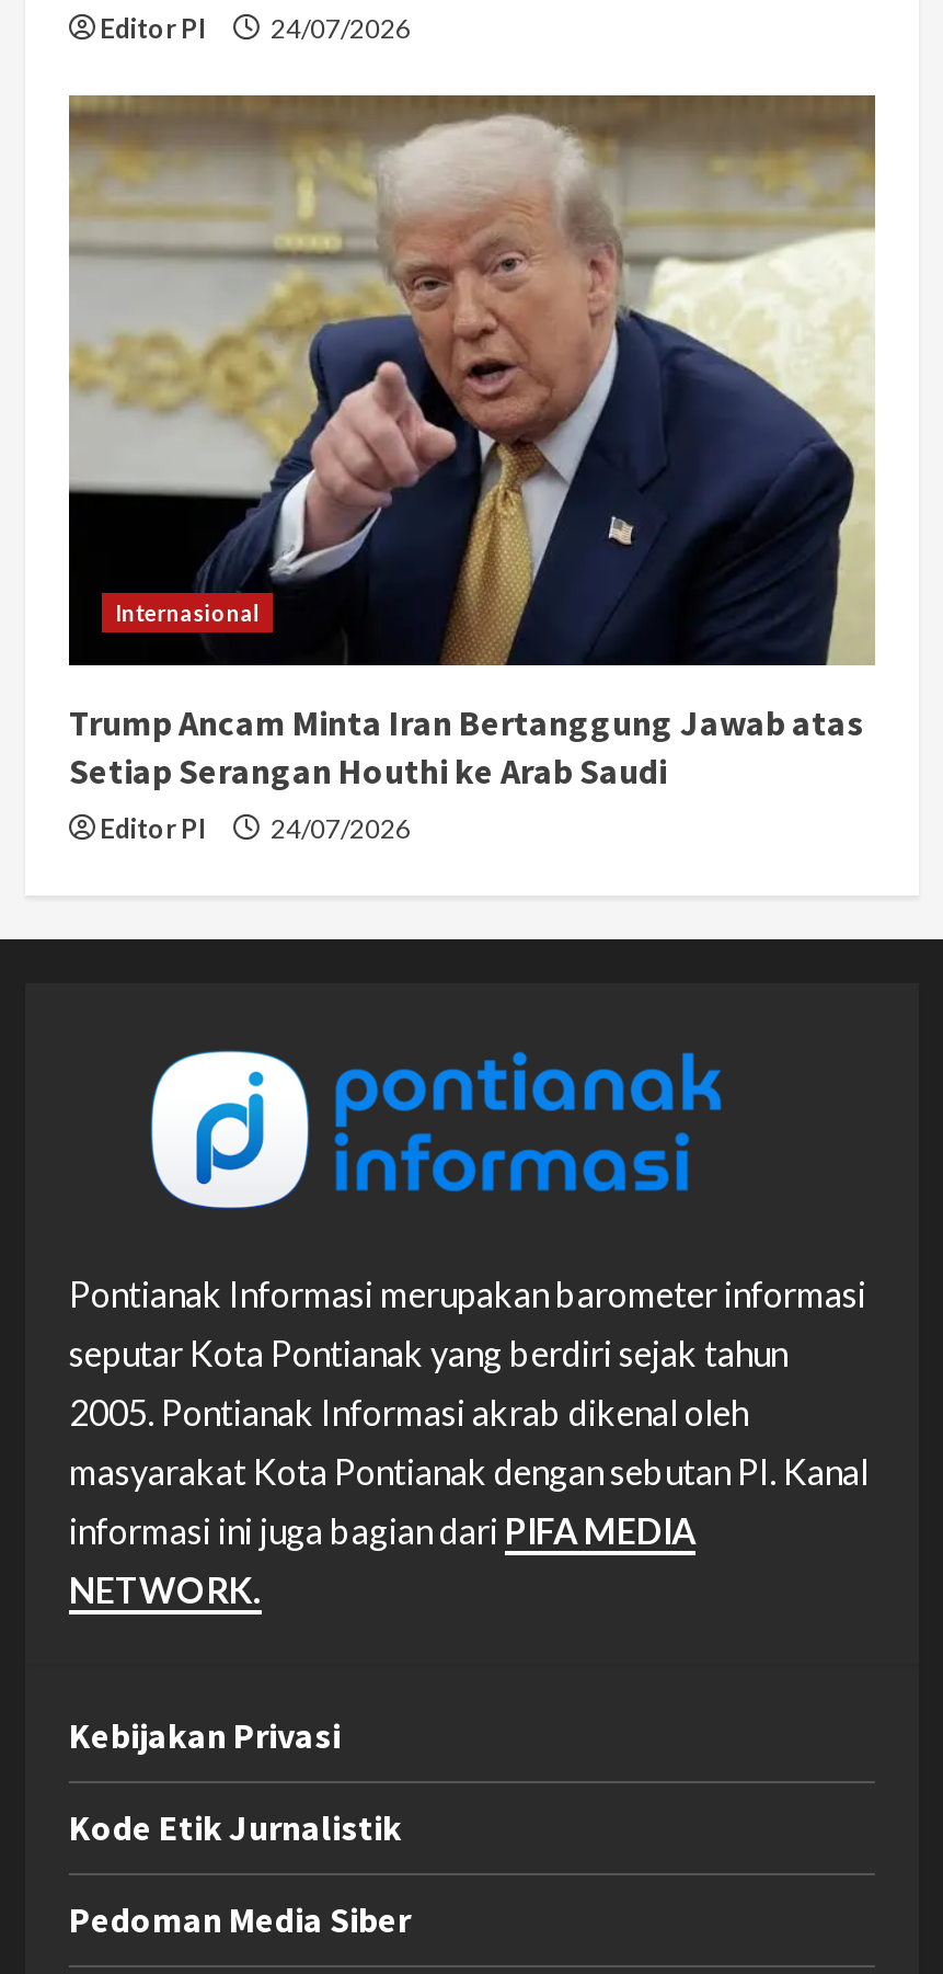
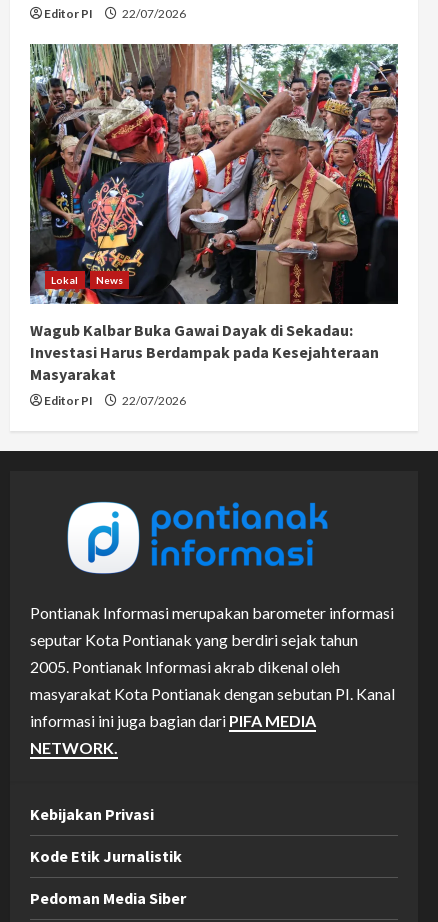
[100,12,411,45] Editor PI 24/07/2026 -> [44,6,186,21] Editor PI 22/07/2026
[69,93,875,665] [image] | Internasional -> [29,44,399,305] [image] | Lokal | News
[69,700,864,792] Trump Ancam Minta Iran Bertanggung Jawab atas | Setiap Serangan Houthi ke Arab Saudi -> [30,320,379,384] Wagub Kalbar Buka Gawai Dayak di Sekadau: | Investasi Harus Berdampak pada Kesejahteraan | Masyarakat
[100,812,411,845] Editor PI 24/07/2026 -> [44,393,186,408] Editor PI 22/07/2026

